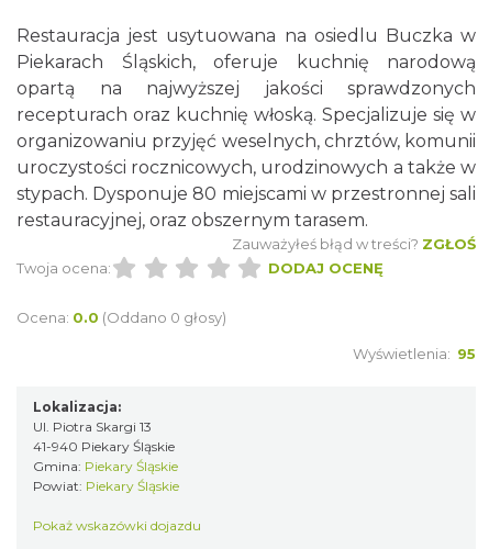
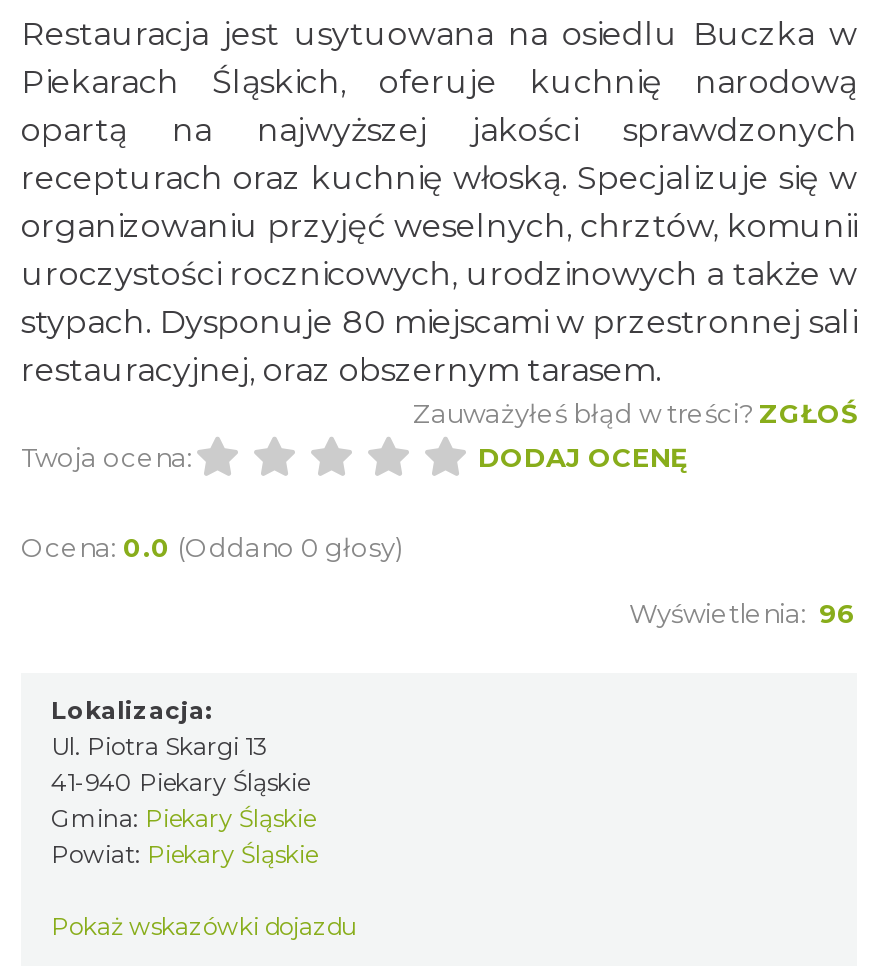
[353,345,476,362] Wyświetlenia: 95 -> [629,597,857,629] Wyświetlenia: 96

